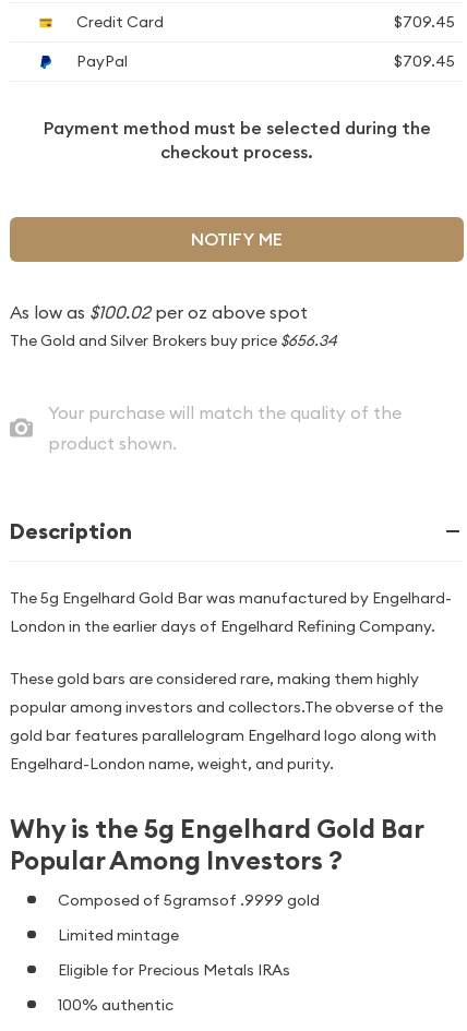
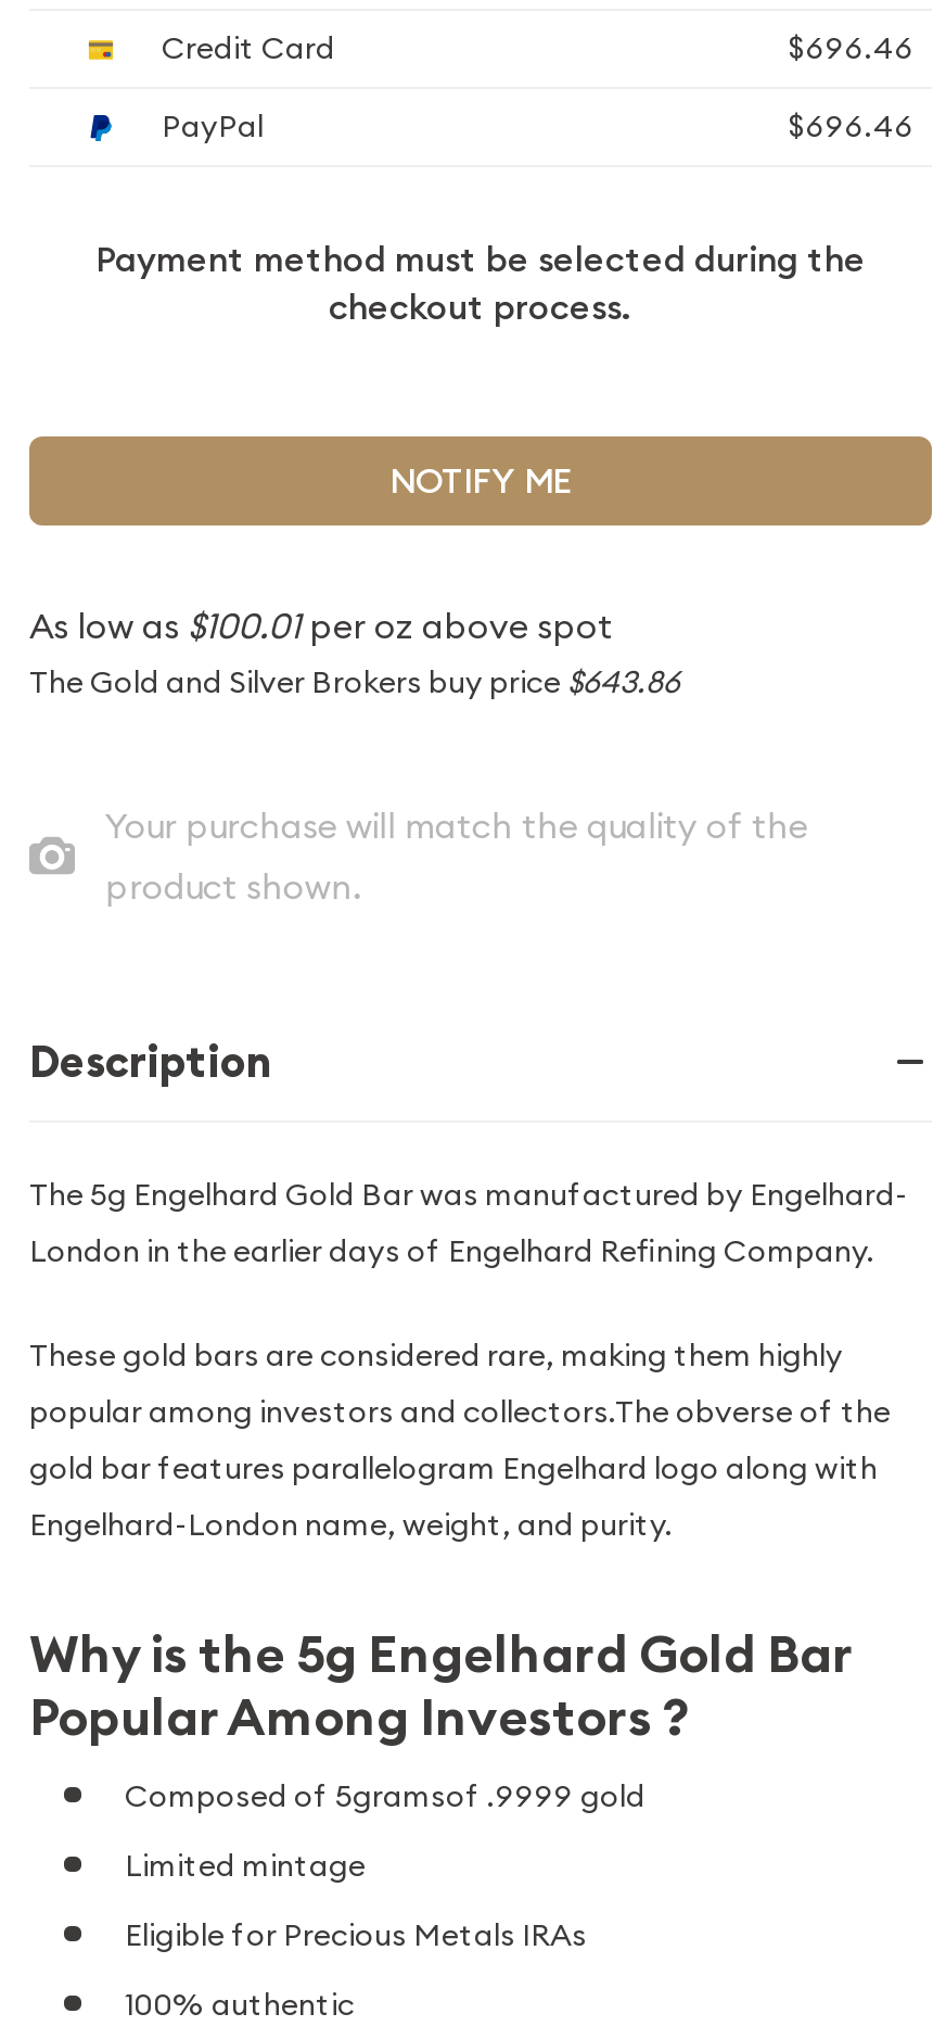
[394,12,455,32] $709.45 -> [789,28,915,67] $696.46
[394,51,455,71] $709.45 -> [789,106,915,145] $696.46
[10,301,308,323] As low as $100.02 per oz above spot -> [29,604,613,647] As low as $100.01 per oz above spot
[10,331,337,350] The Gold and Silver Brokers buy price $656.34 -> [29,662,680,701] The Gold and Silver Brokers buy price $643.86

